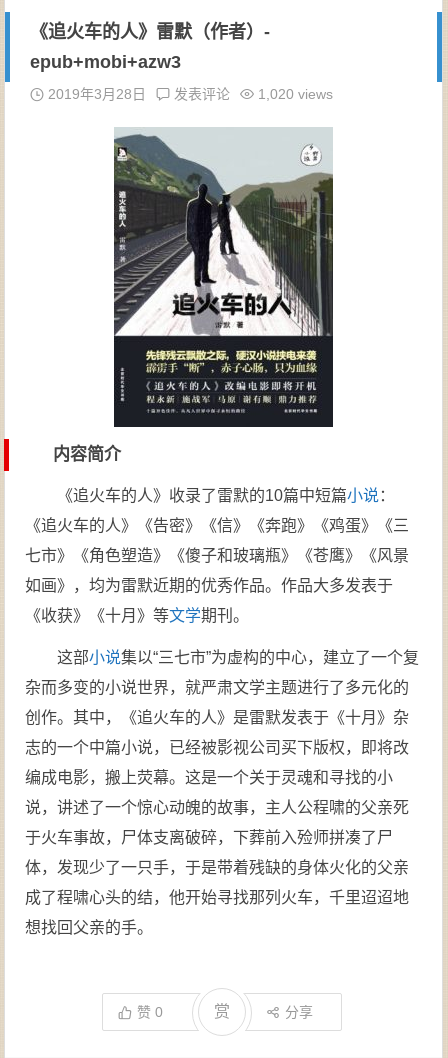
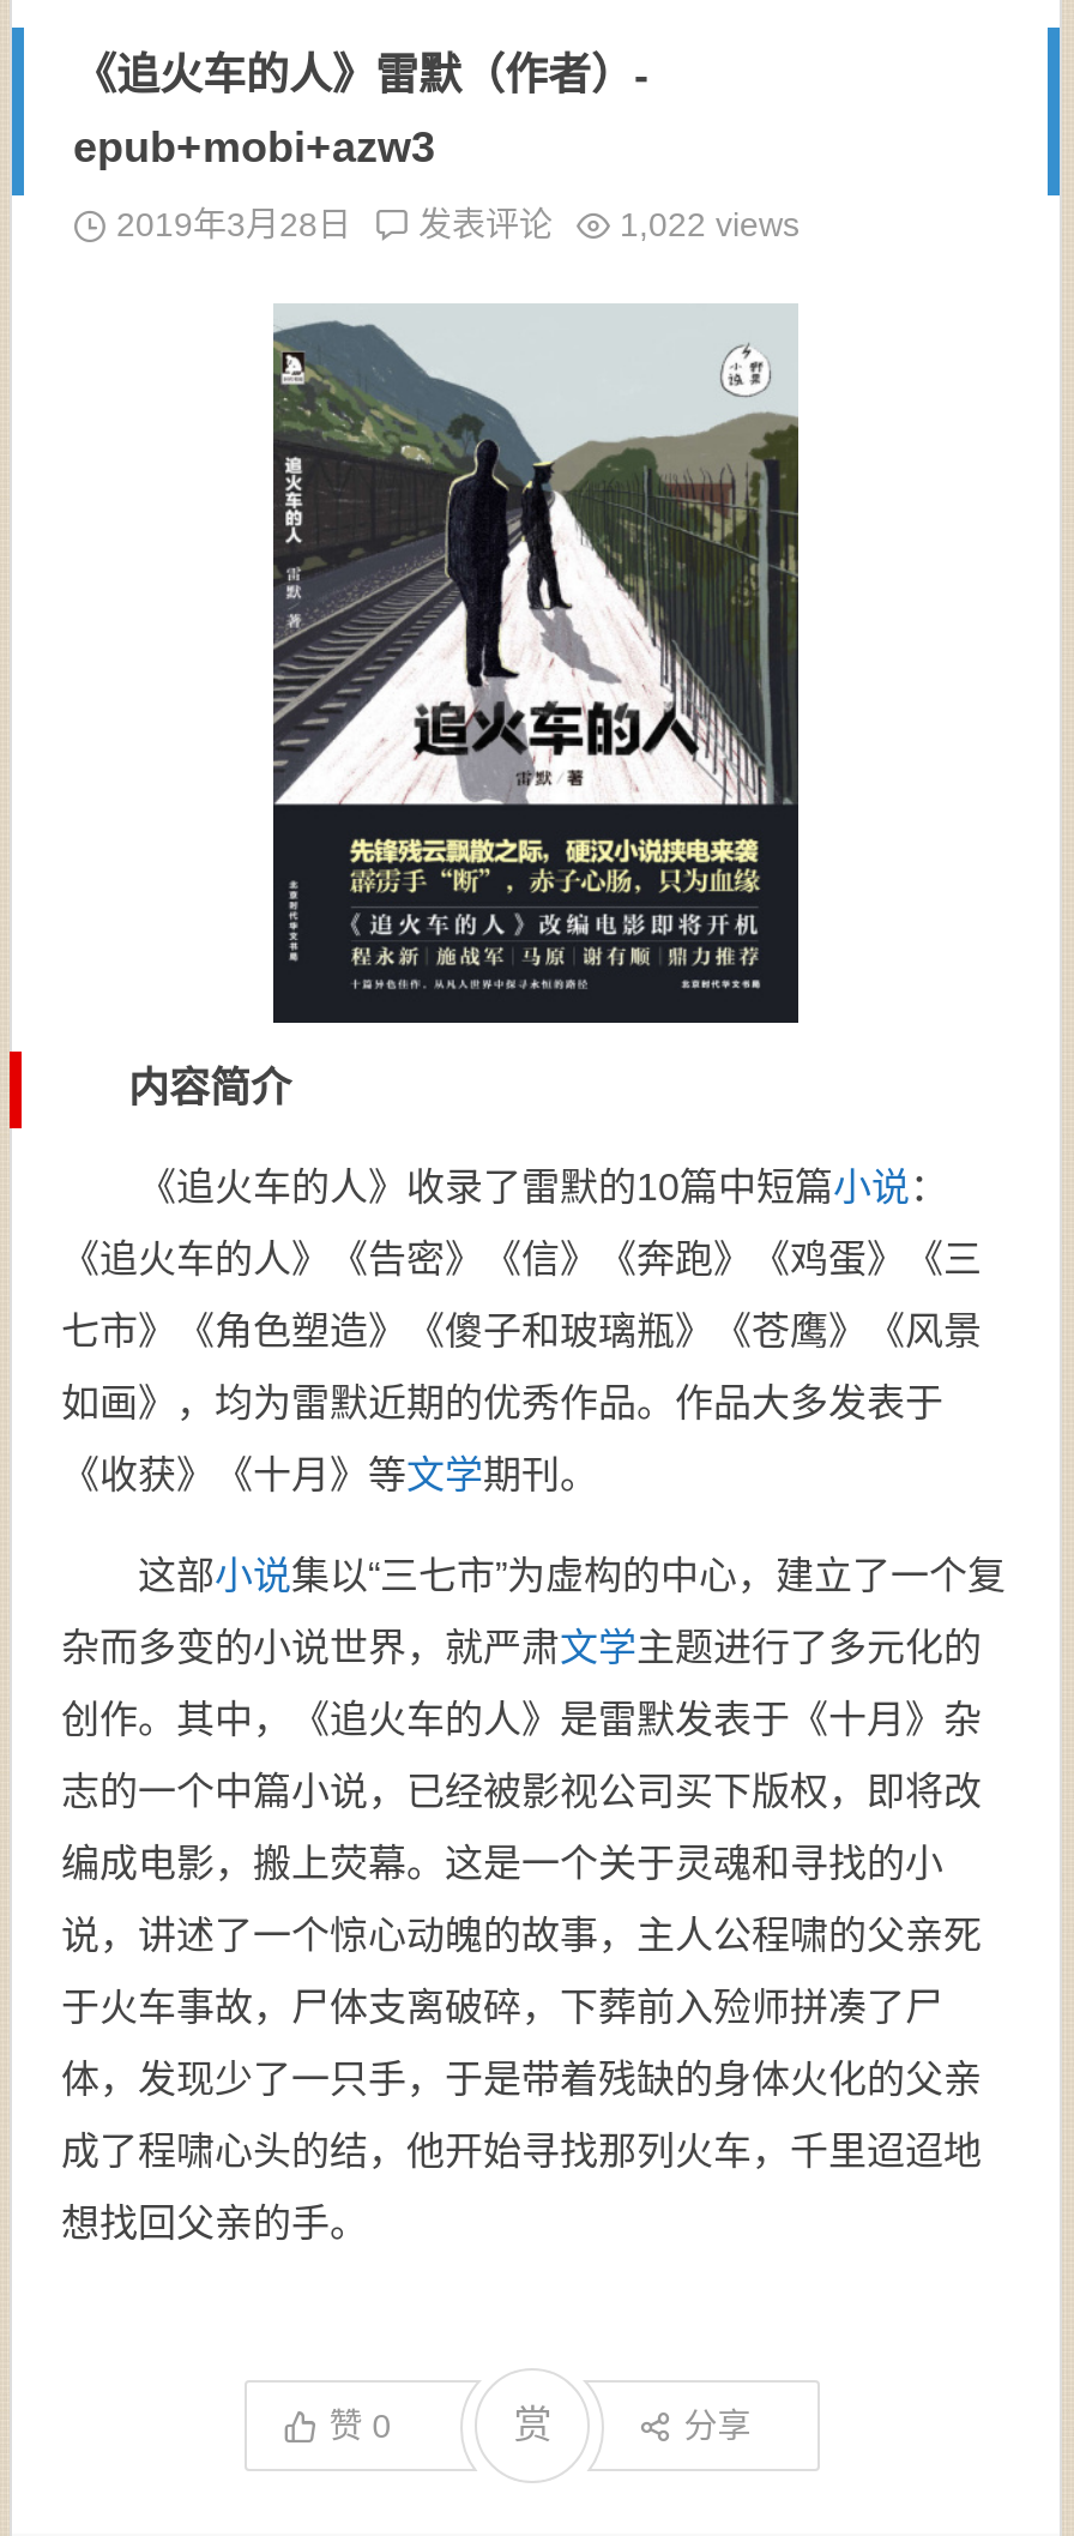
[44,86,333,102] 2019年3月28日 发表评论 1,020 views -> [107,205,800,243] 2019年3月28日 发表评论 1,022 views

